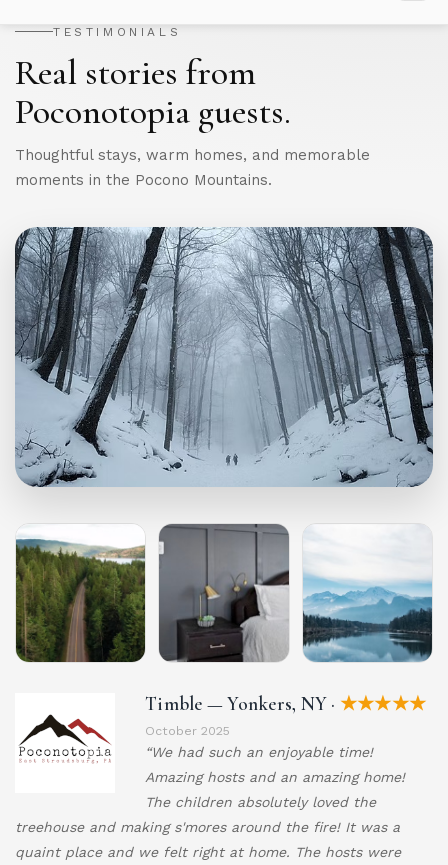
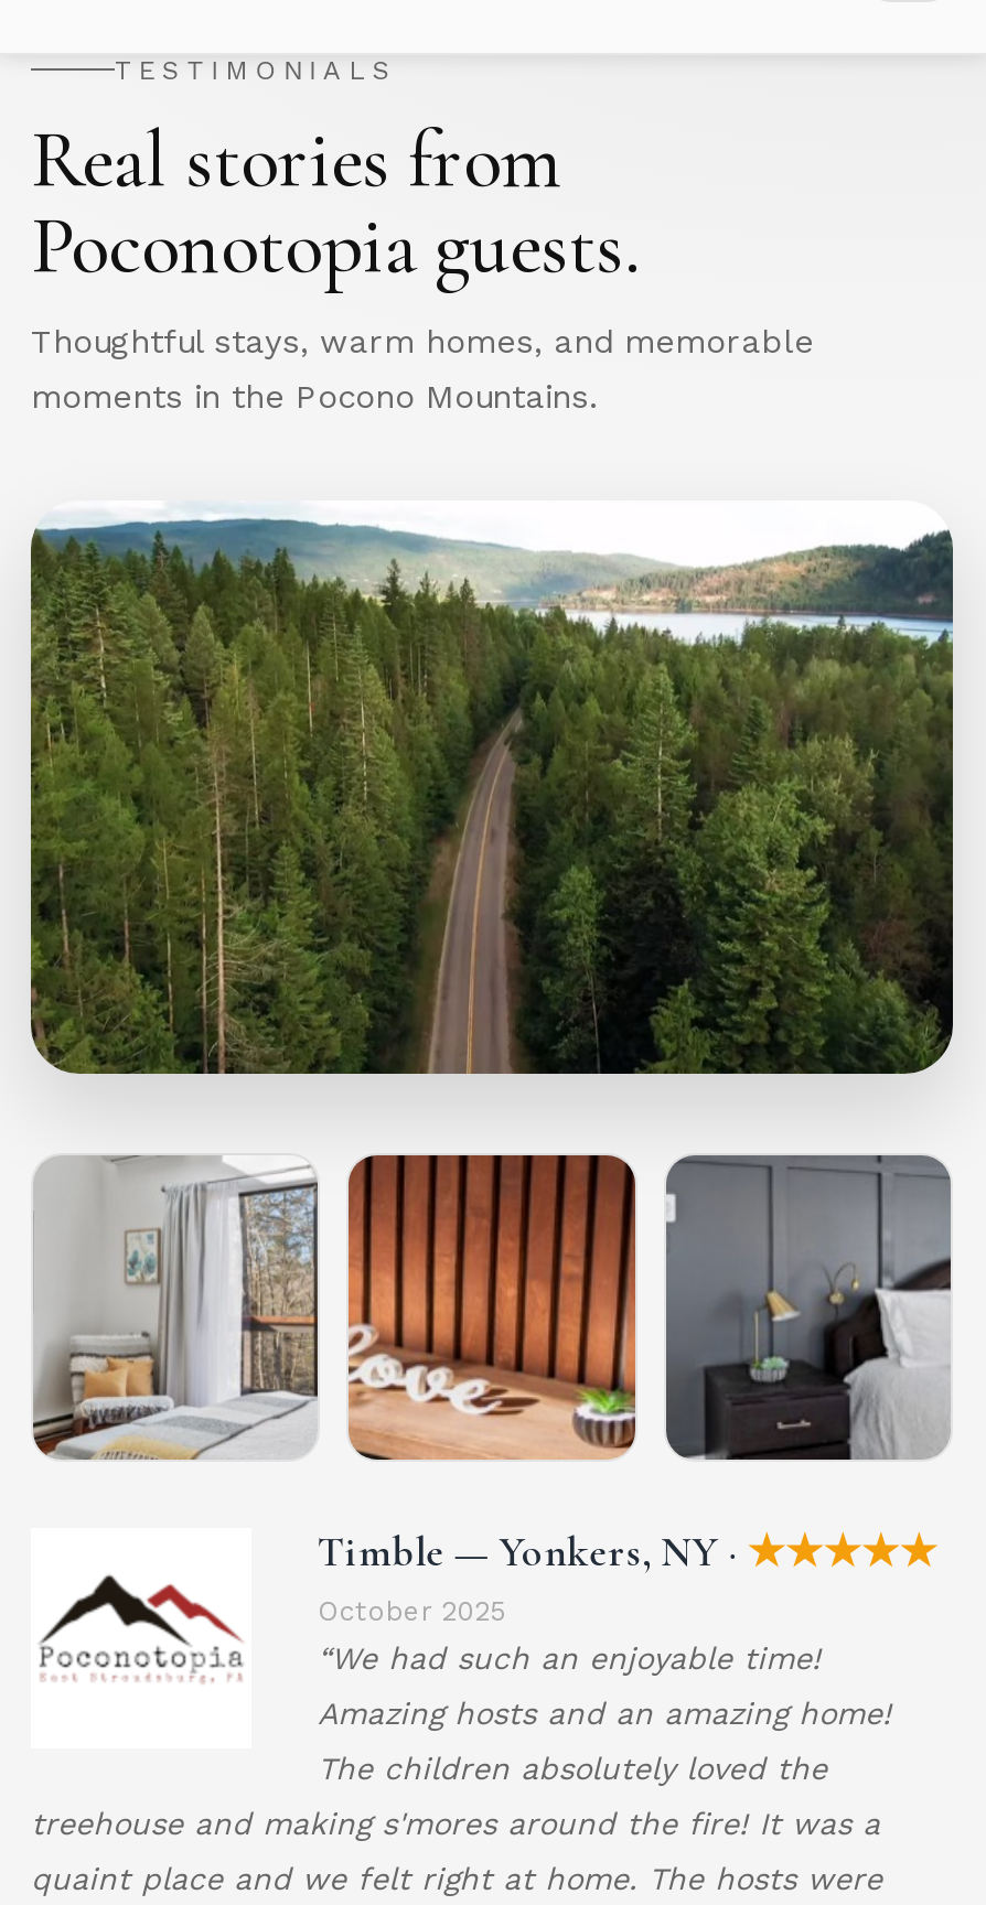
[15,226,434,487] [image] -> [29,501,955,1076] [image]
[15,524,146,663] [image] -> [33,1153,320,1460] [image]
[158,523,290,663] [image] -> [346,1153,637,1462] [image]
[303,524,433,663] [image] -> [664,1153,953,1462] [image]

